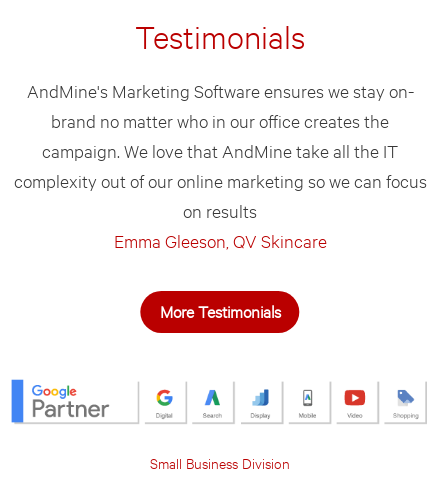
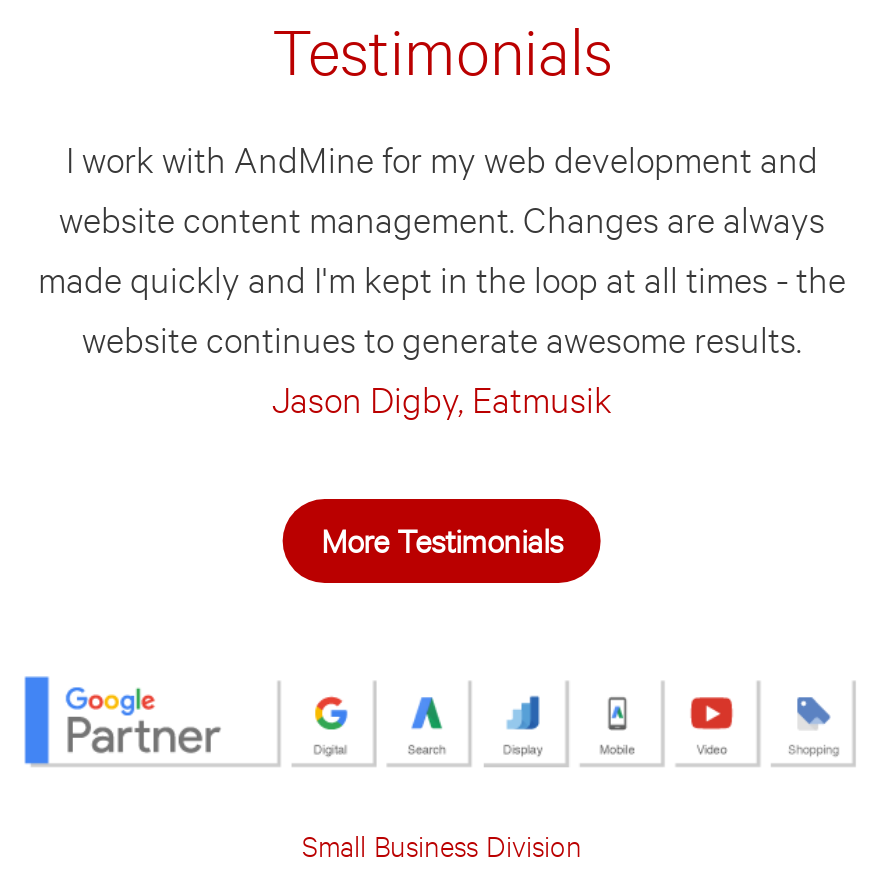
[13,79,426,252] AndMine's Marketing Software ensures we stay on- | brand no matter who in our office creates the | campaign. We love that AndMine take all the IT | complexity out of our online marketing so we can focus | on results | Emma Gleeson, QV Skincare -> [38,135,846,421] I work with AndMine for my web development and | website content management. Changes are always | made quickly and I'm kept in the loop at all times - the | website continues to generate awesome results. | Jason Digby, Eatmusik

